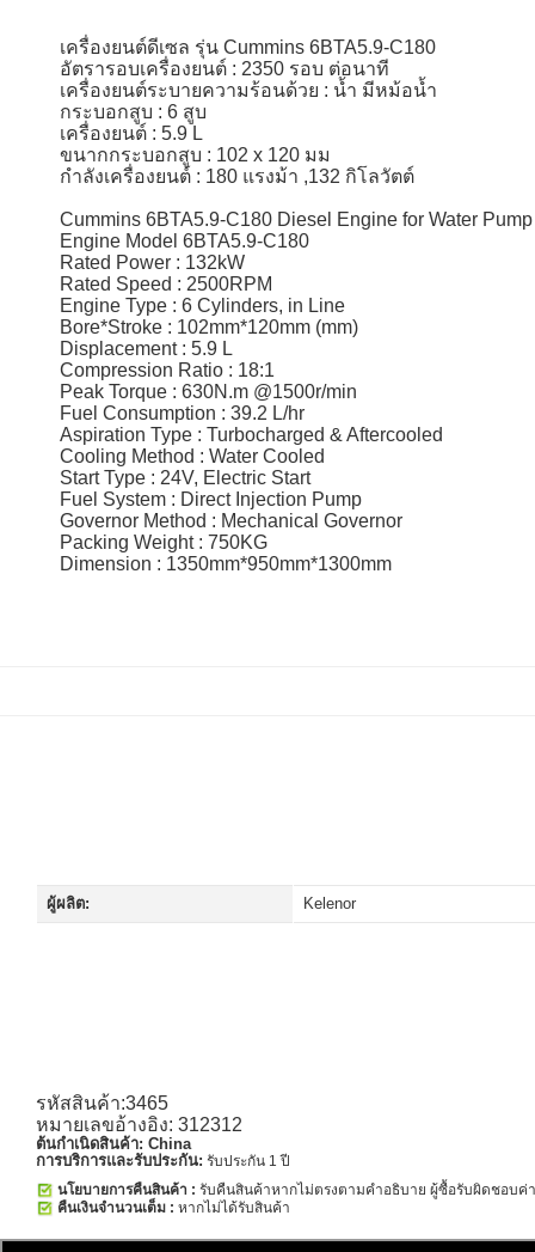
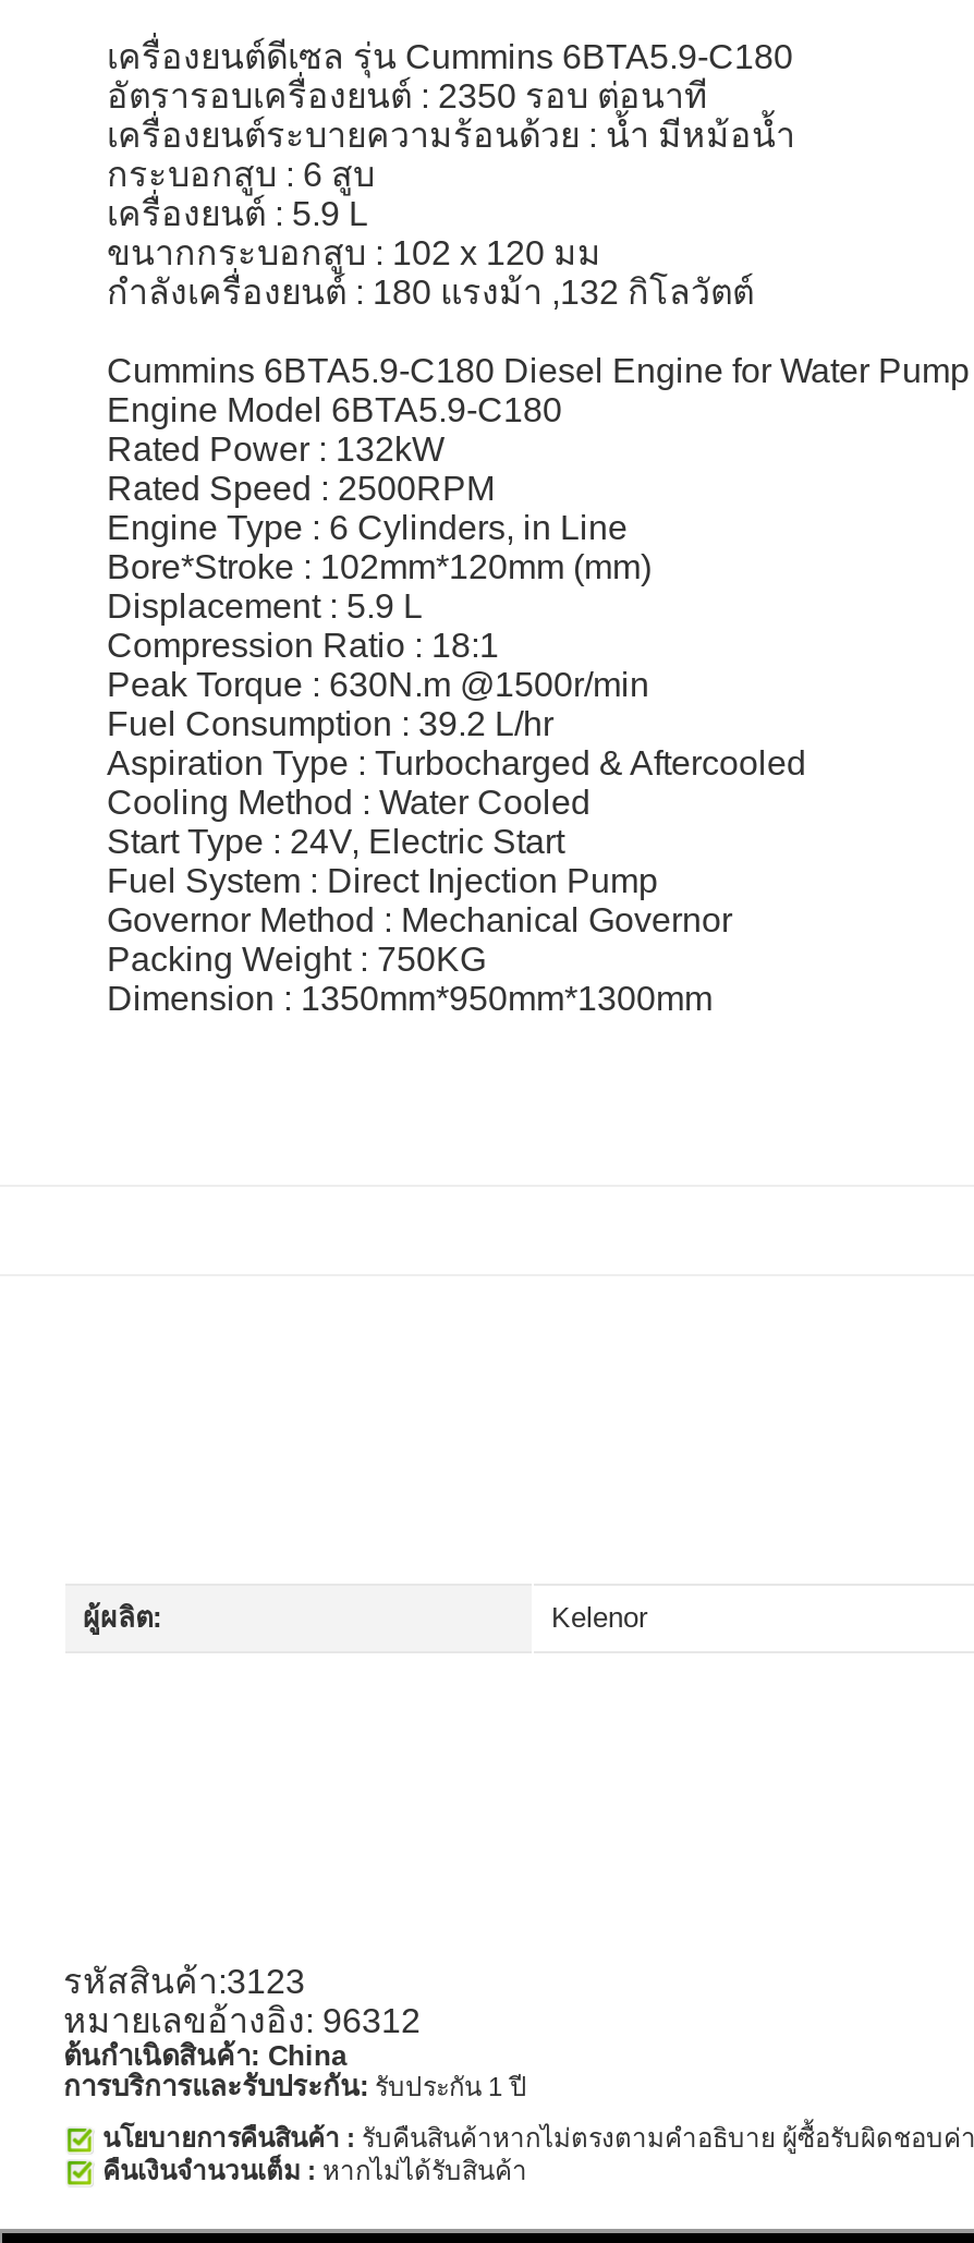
[36,1093,168,1113] รหัสสินค้า:3465 -> [63,1963,305,2000] รหัสสินค้า:3123
[36,1114,242,1135] หมายเลขอ้างอิง: 312312 -> [63,2002,421,2039] หมายเลขอ้างอิง: 96312

